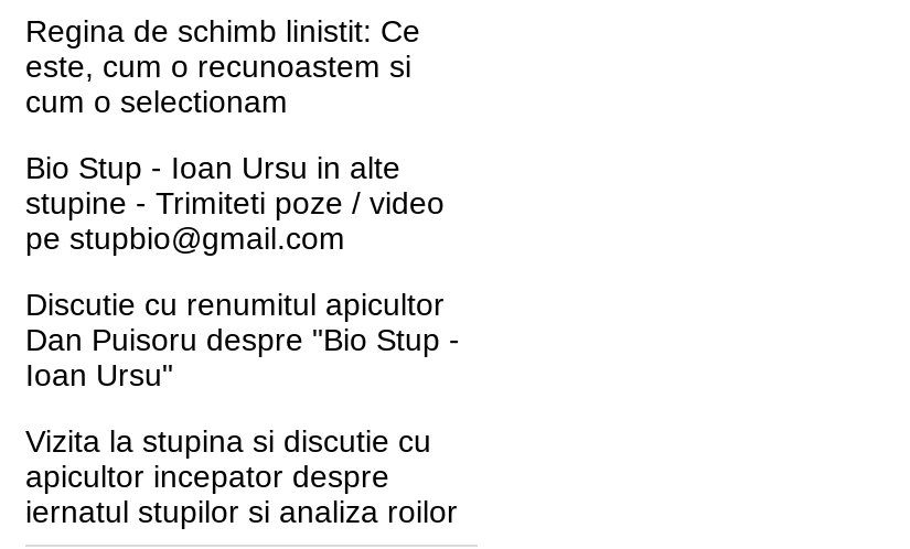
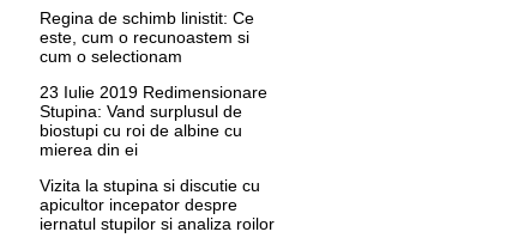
[25,150,460,392] Bio Stup - Ioan Ursu in alte | stupine - Trimiteti poze / video | pe stupbio@gmail.com | Discutie cu renumitul apicultor | Dan Puisoru despre "Bio Stup - | Ioan Ursu" -> [40,82,267,159] 23 Iulie 2019 Redimensionare | Stupina: Vand surplusul de | biostupi cu roi de albine cu | mierea din ei

